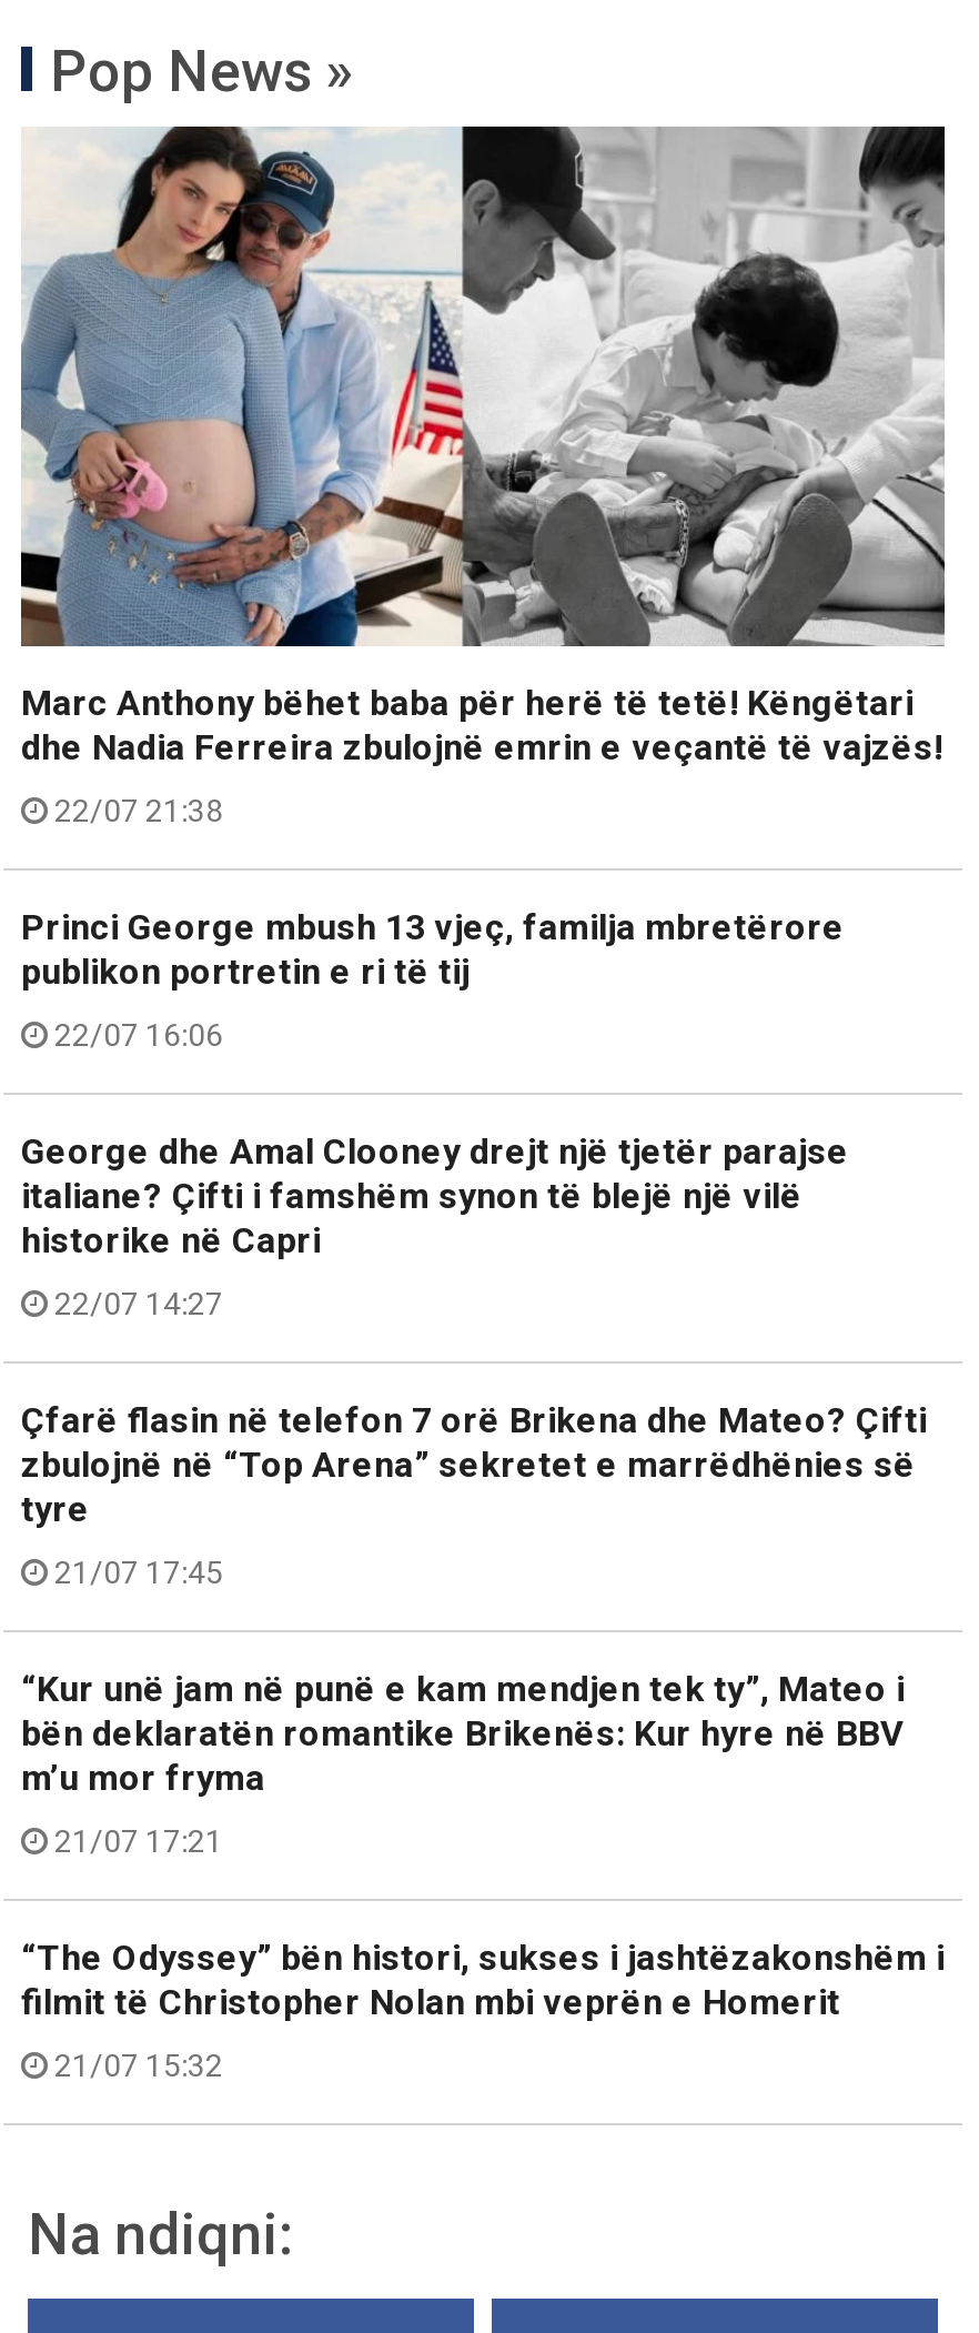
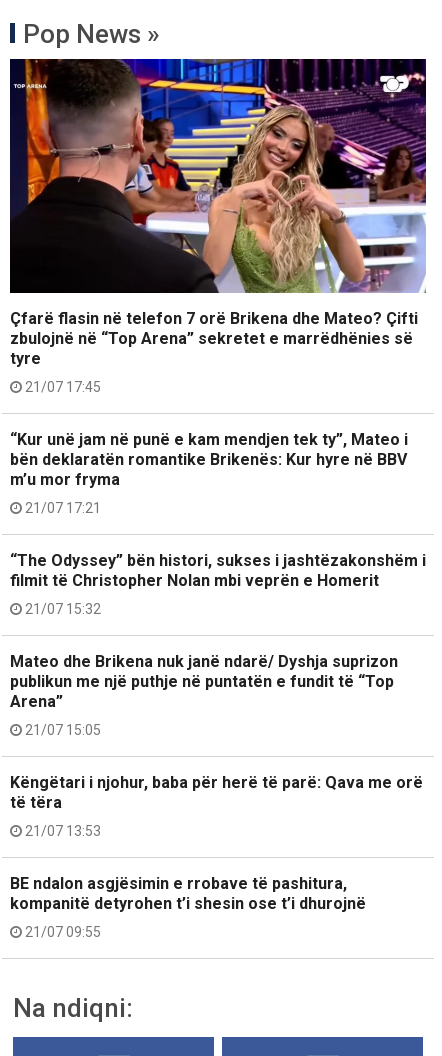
[19,123,947,650] [image] -> [9,58,427,294] [image]
[21,681,942,1321] Marc Anthony bëhet baba për herë të tetë! Këngëtari | dhe Nadia Ferreira zbulojnë emrin e veçantë të vajzës! | 22/07 21:38 | Princi George mbush 13 vjeç, familja mbretërore | publikon portretin e ri të tij | 22/07 16:06 | George dhe Amal Clooney drejt një tjetër parajse | italiane? Çifti i famshëm synon të blejë një vilë | historike në Capri | 22/07 14:27 -> none
moved [21,1399,945,2083] -> [10,309,426,617]: Çfarë flasin në telefon 7 orë Brikena dhe Mateo? Çifti | zbulojnë në “Top Arena” sekretet e marrëdhënies së | tyre | ... | filmit të Christopher Nolan mbi veprën e Homerit | 21/07 15:32
none -> [10,652,423,940] Mateo dhe Brikena nuk janë ndarë/ Dyshja suprizon | publikun me një puthje në puntatën e fundit të “Top | Arena” | 21/07 15:05 | Këngëtari i njohur, baba për herë të parë: Qava me orë | të tëra | 21/07 13:53 | BE ndalon asgjësimin e rrobave të pashitura, | kompanitë detyrohen t’i shesin ose t’i dhurojnë | 21/07 09:55

